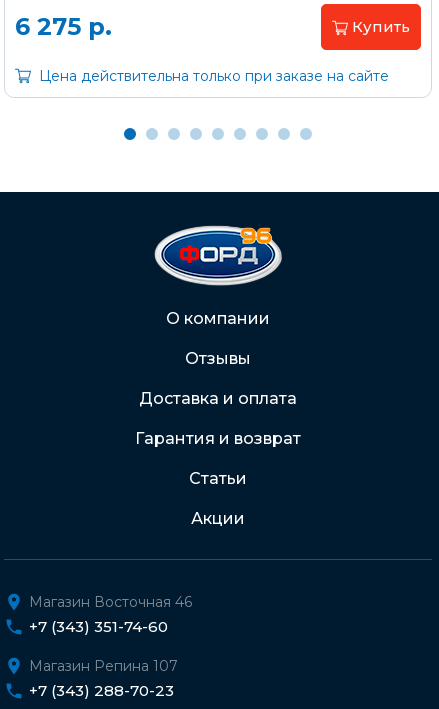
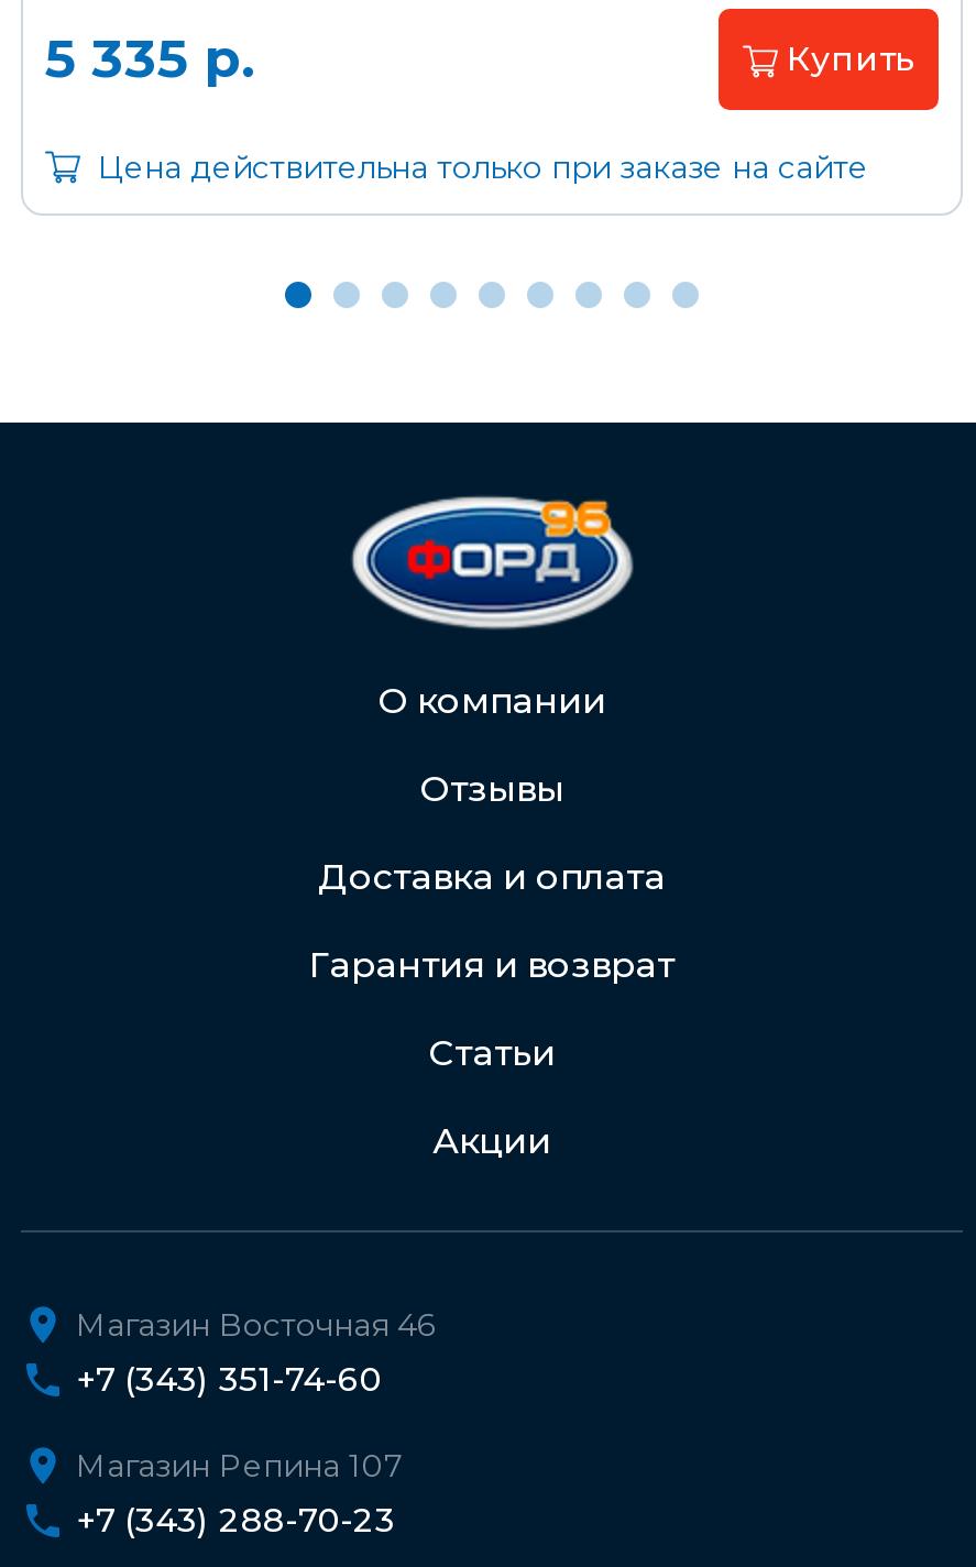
[15,12,112,41] 6 275 р. -> [45,27,256,91] 5 335 р.

